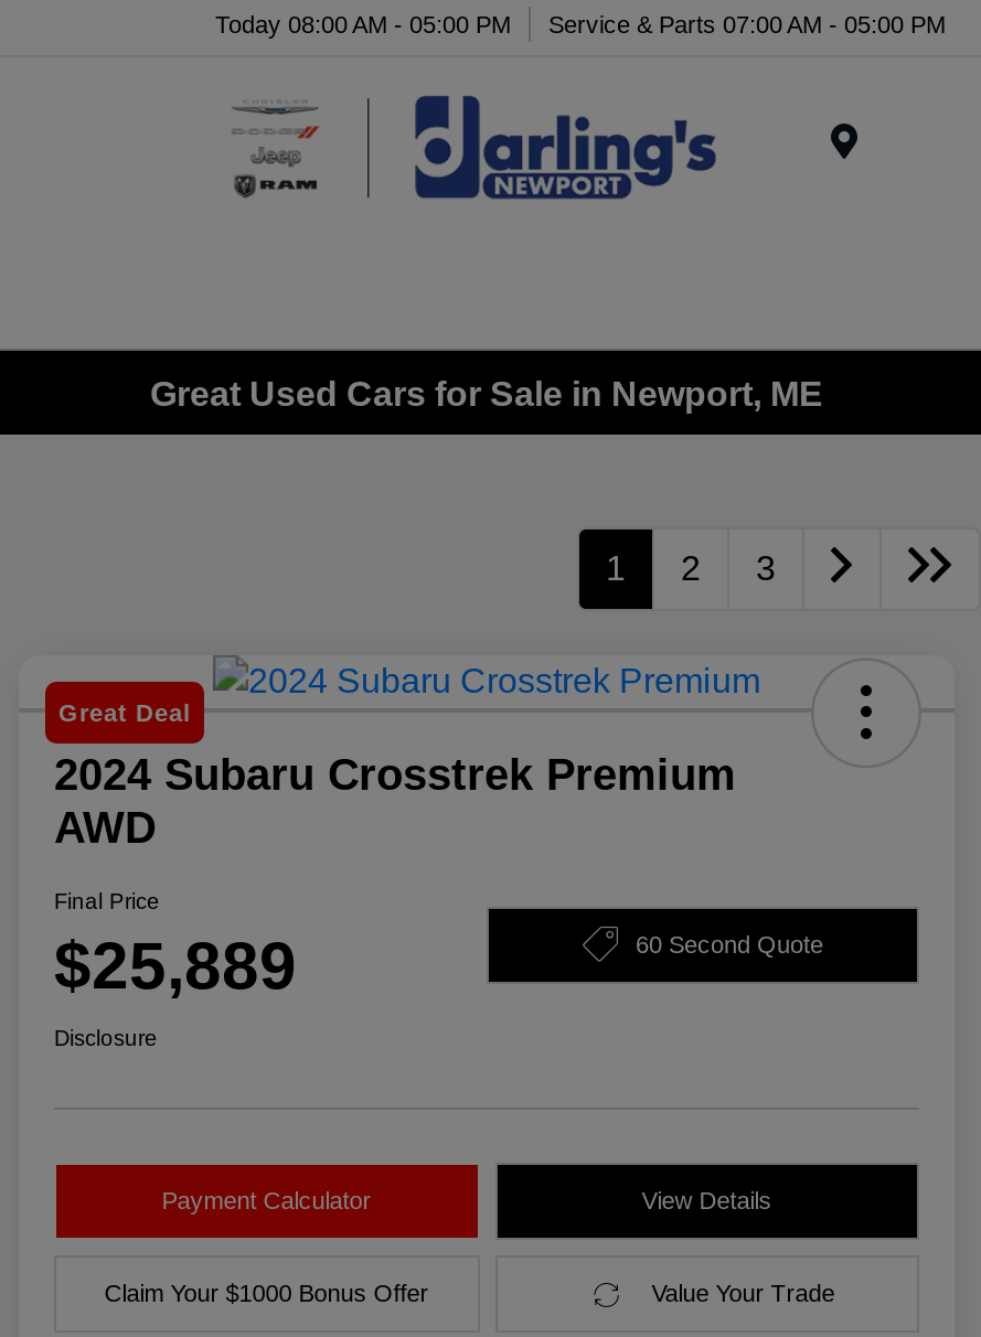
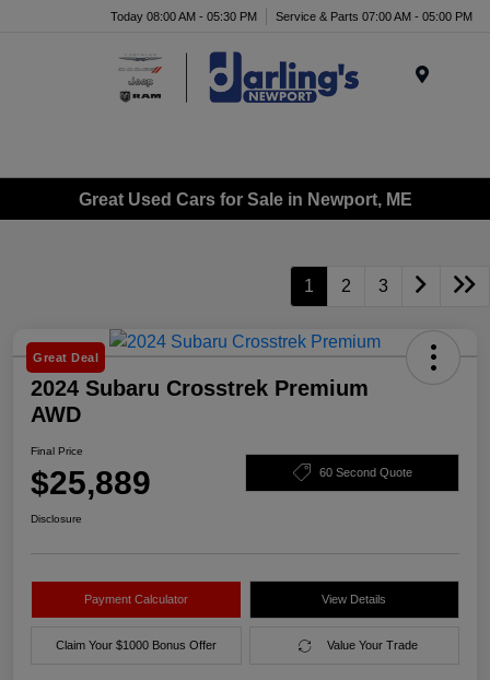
[215,10,946,36] Today 08:00 AM - 05:00 PM Service & Parts 07:00 AM - 05:00 PM -> [110,9,472,22] Today 08:00 AM - 05:30 PM Service & Parts 07:00 AM - 05:00 PM

